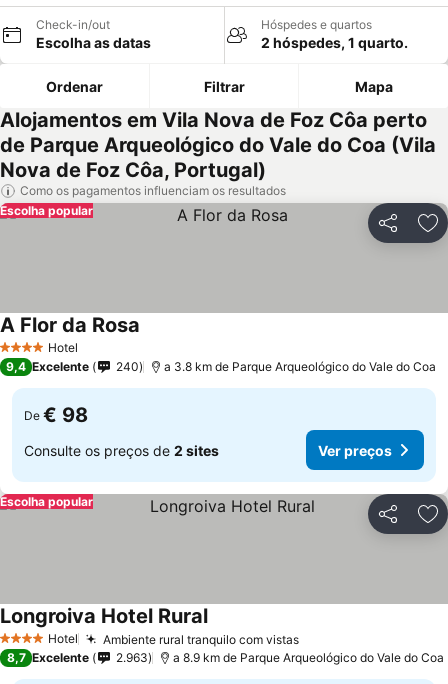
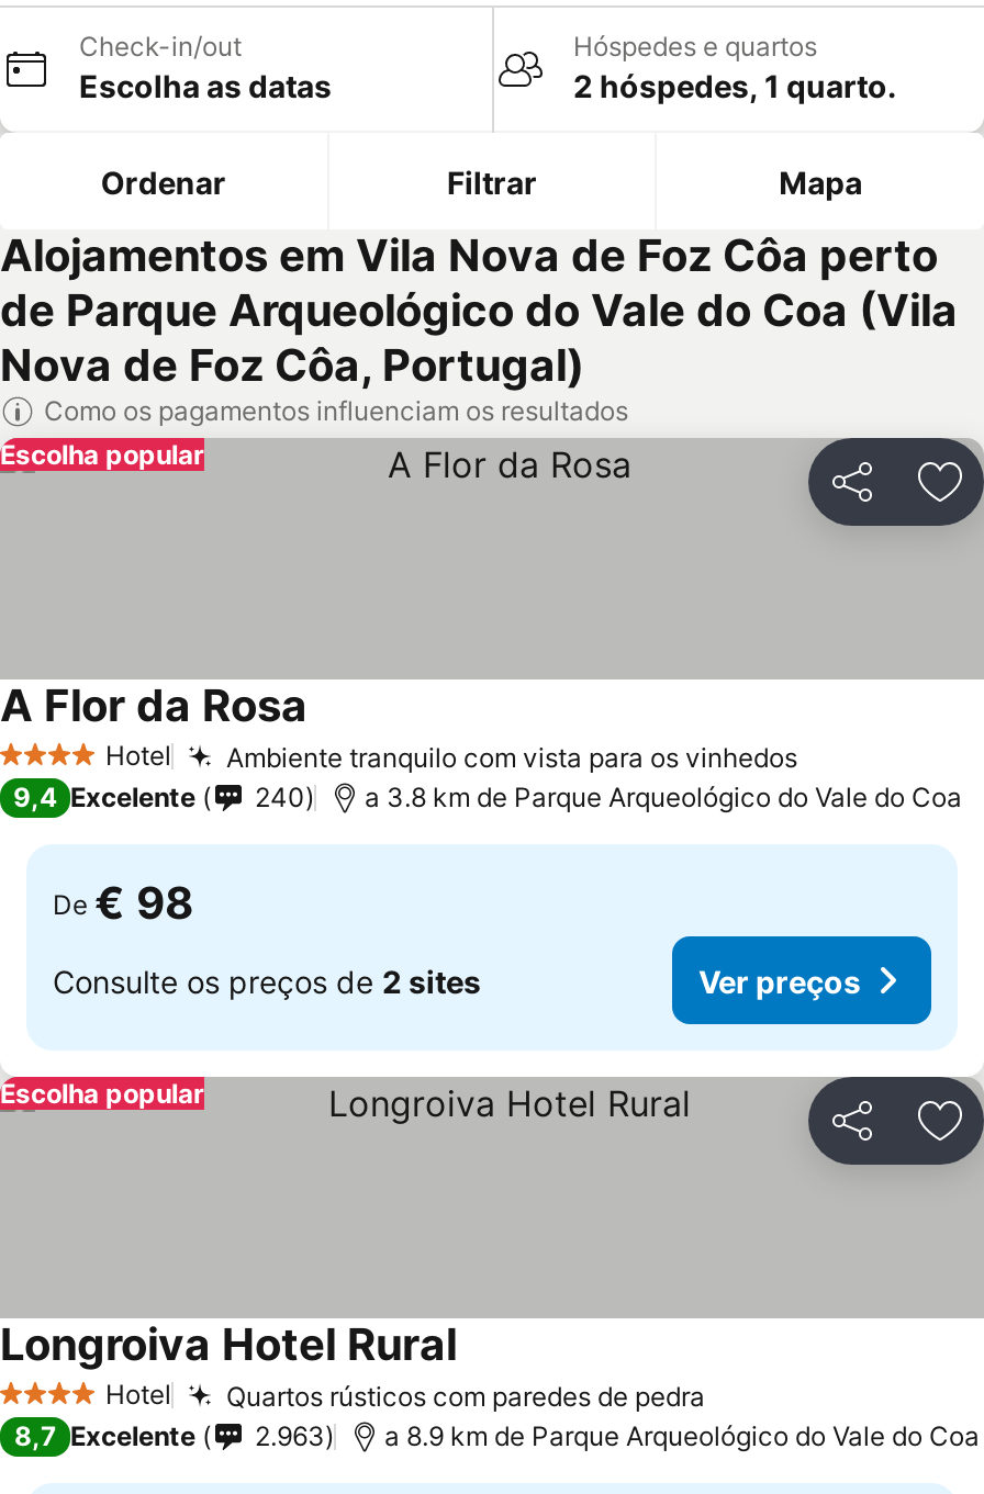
none -> [226,740,797,773] Ambiente tranquilo com vista para os vinhedos
[103,631,299,646] Ambiente rural tranquilo com vistas -> [226,1379,705,1412] Quartos rústicos com paredes de pedra

